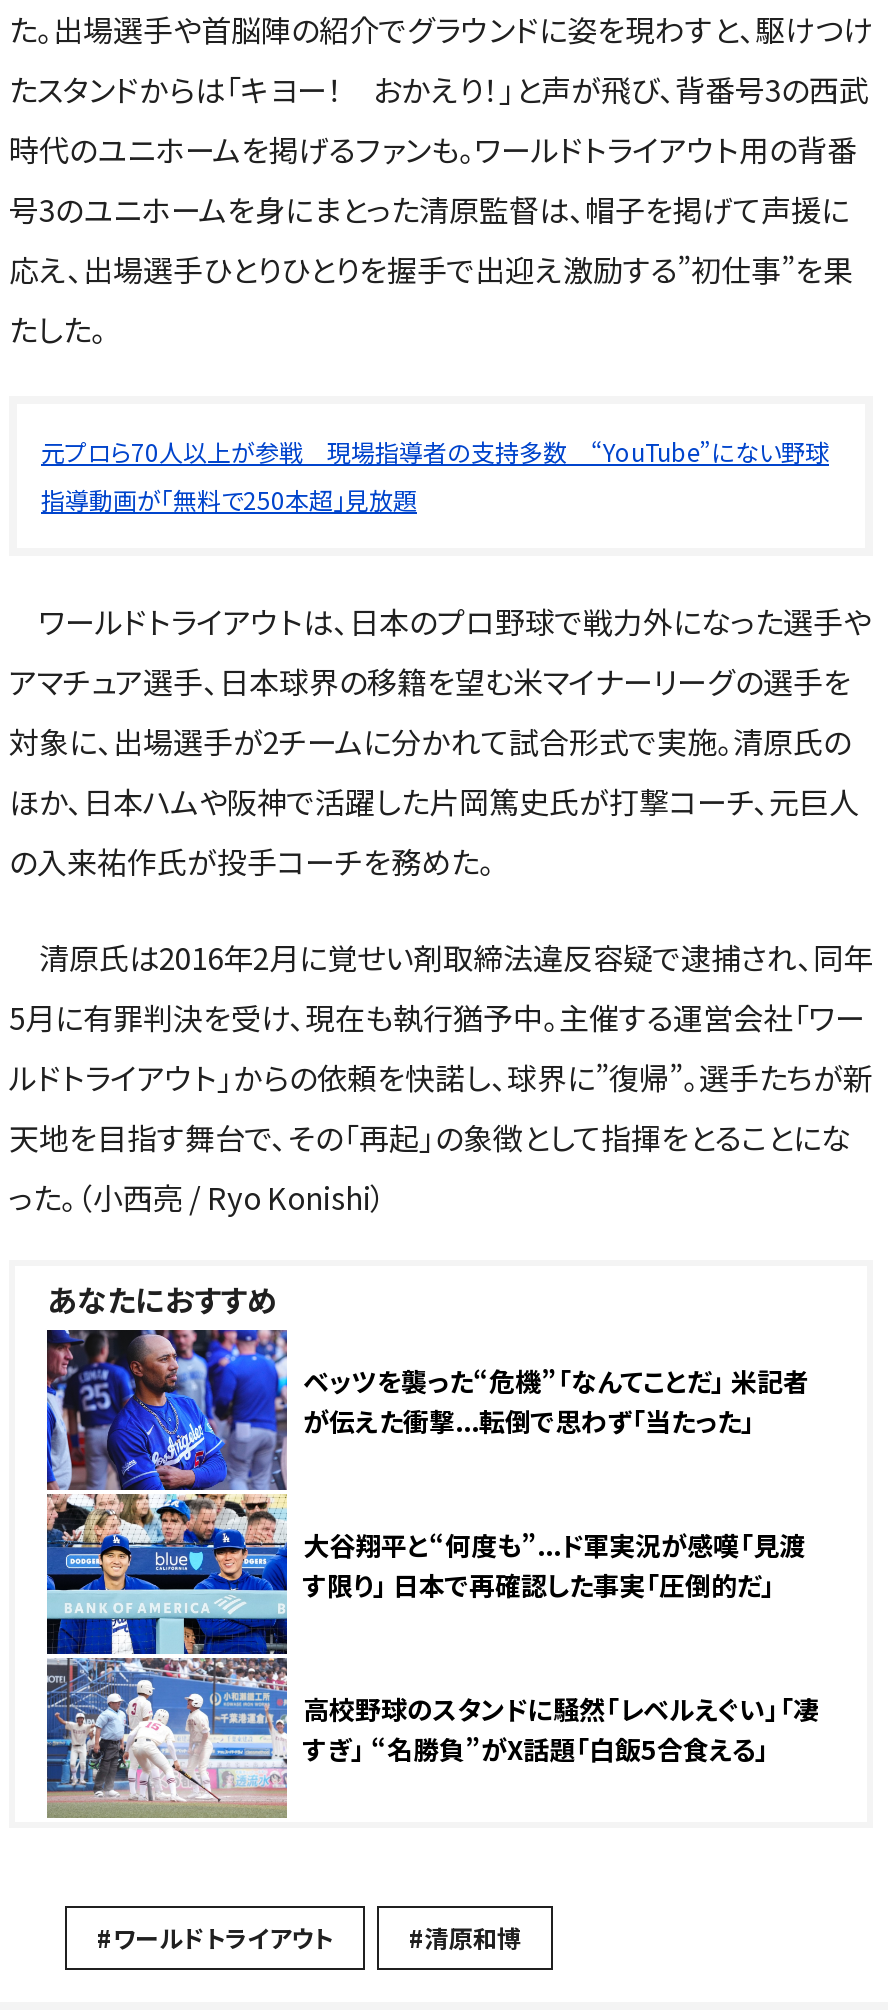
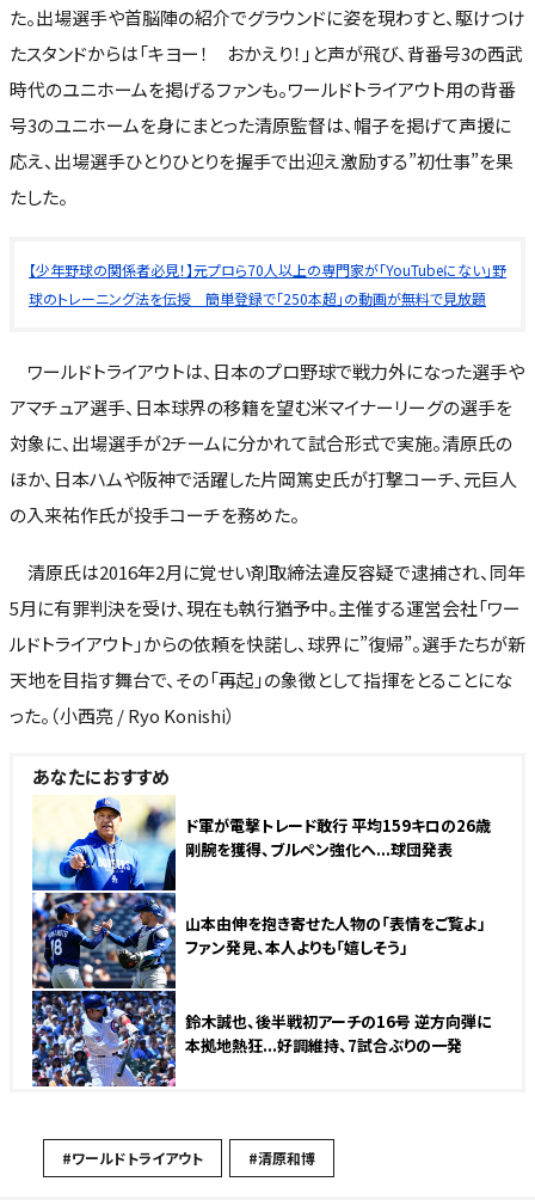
[41,434,829,516] 元プロら70人以上が参戦 現場指導者の支持多数 “YouTube”にない野球 | 指導動画が「無料で250本超」見放題 -> [29,260,506,309] 【少年野球の関係者必見！】元プロら70人以上の専門家が「YouTubeにない」野 | 球のトレーニング法を伝授 簡単登録で「250本超」の動画が無料で見放題
[45,1328,809,1820] [image] | ベッツを襲った“危機”「なんてことだ」 米記者 | が伝えた衝撃...転倒で思わず「当たった」 -> [31,795,491,1088] [image] | ド軍が電撃トレード敢行 平均159キロの26歳 | 剛腕を獲得、ブルペン強化へ...球団発表
[303,1526,805,1604] 大谷翔平と“何度も”...ド軍実況が感嘆「見渡 | す限り」 日本で再確認した事実「圧倒的だ」 -> [185,912,486,959] 山本由伸を抱き寄せた人物の「表情をご覧よ」 | ファン発見、本人よりも「嬉しそう」
[303,1690,819,1768] 高校野球のスタンドに騒然「レベルえぐい」「凄 | すぎ」 “名勝負”がX話題「白飯5合食える」 -> [185,1010,492,1057] 鈴木誠也、後半戦初アーチの16号 逆方向弾に | 本拠地熱狂...好調維持、7試合ぶりの一発

